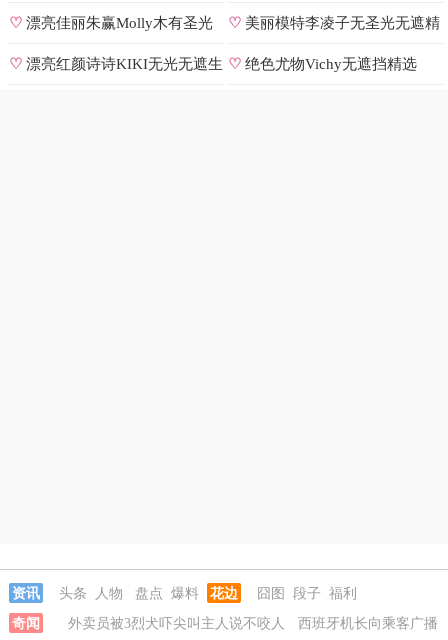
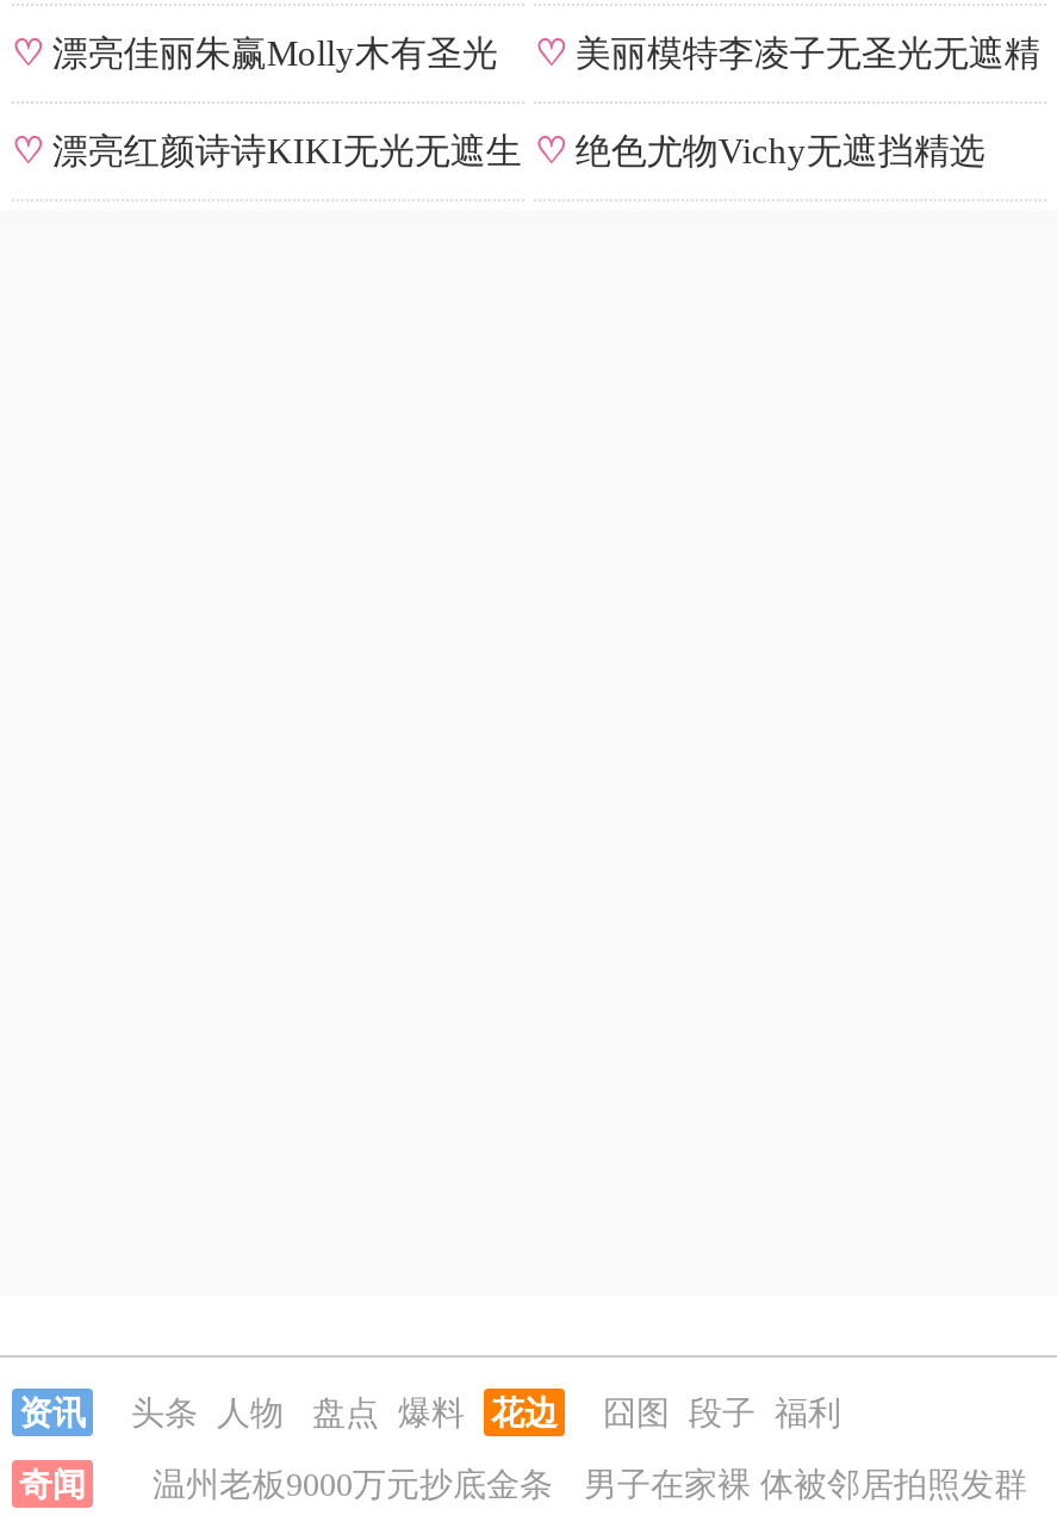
[68,616,438,631] 外卖员被3烈犬吓尖叫主人说不咬人 | 西班牙机长向乘客广播 -> [153,1468,1027,1504] 温州老板9000万元抄底金条 | 男子在家裸 体被邻居拍照发群

